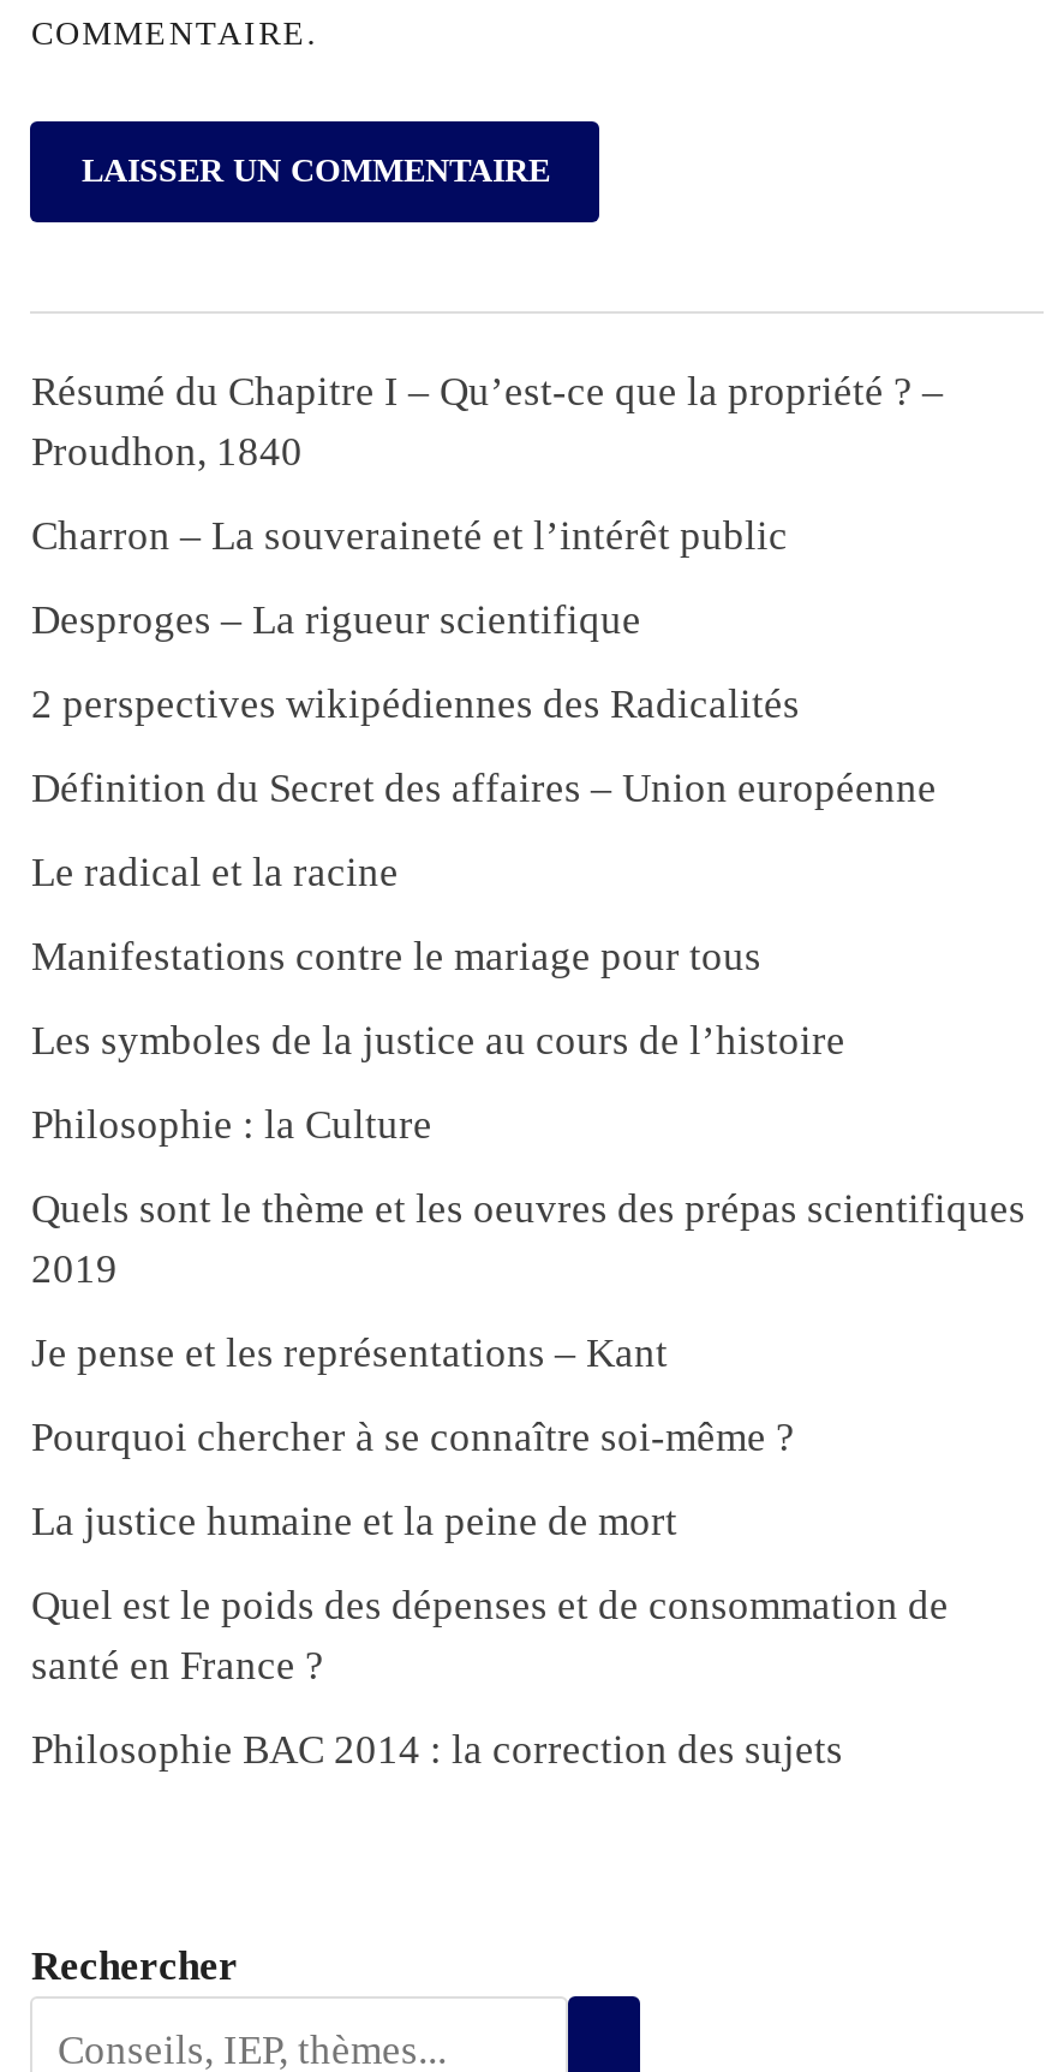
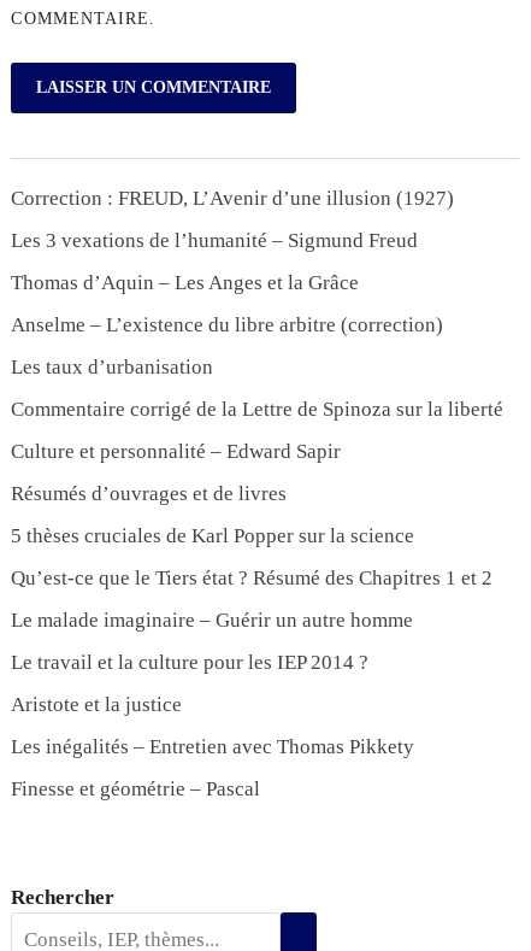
[31,369,944,475] Résumé du Chapitre I – Qu’est-ce que la propriété ? – | Proudhon, 1840 -> [11,187,454,210] Correction : FREUD, L’Avenir d’une illusion (1927)
[31,513,788,559] Charron – La souveraineté et l’intérêt public -> [11,229,418,252] Les 3 vexations de l’humanité – Sigmund Freud
[31,597,641,643] Desproges – La rigueur scientifique -> [11,271,359,294] Thomas d’Aquin – Les Anges et la Grâce
[31,681,800,727] 2 perspectives wikipédiennes des Radicalités -> [11,313,444,336] Anselme – L’existence du libre arbitre (correction)
[31,766,936,811] Définition du Secret des affaires – Union européenne -> [11,356,214,378] Les taux d’urbanisation
[31,850,398,895] Le radical et la racine -> [11,398,504,421] Commentaire corrigé de la Lettre de Spinoza sur la liberté
[31,934,761,980] Manifestations contre le mariage pour tous -> [11,440,341,463] Culture et personnalité – Edward Sapir
[31,1018,845,1064] Les symboles de la justice au cours de l’histoire -> [11,482,287,505] Résumés d’ouvrages et de livres
[31,1102,432,1148] Philosophie : la Culture -> [11,524,415,547] 5 thèses cruciales de Karl Popper sur la science
[31,1186,1025,1292] Quels sont le thème et les oeuvres des prépas scientifiques | 2019 -> [11,567,493,589] Qu’est-ce que le Tiers état ? Résumé des Chapitres 1 et 2
[31,1330,667,1376] Je pense et les représentations – Kant -> [11,609,413,632] Le malade imaginaire – Guérir un autre homme
[31,1415,795,1460] Pourquoi chercher à se connaître soi-même ? -> [11,651,369,674] Le travail et la culture pour les IEP 2014 ?
[31,1499,677,1544] La justice humaine et la peine de mort -> [11,693,182,716] Aristote et la justice
[31,1583,948,1689] Quel est le poids des dépenses et de consommation de | santé en France ? -> [11,735,415,758] Les inégalités – Entretien avec Thomas Pikkety
[31,1727,843,1773] Philosophie BAC 2014 : la correction des sujets -> [11,777,261,800] Finesse et géométrie – Pascal

